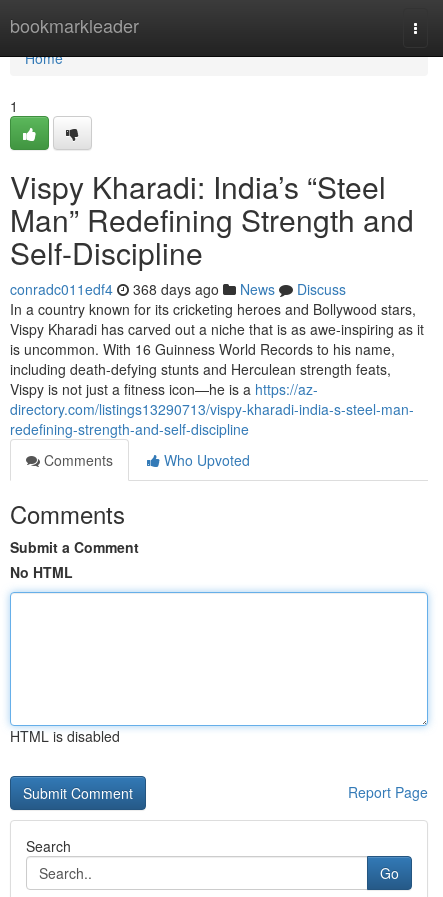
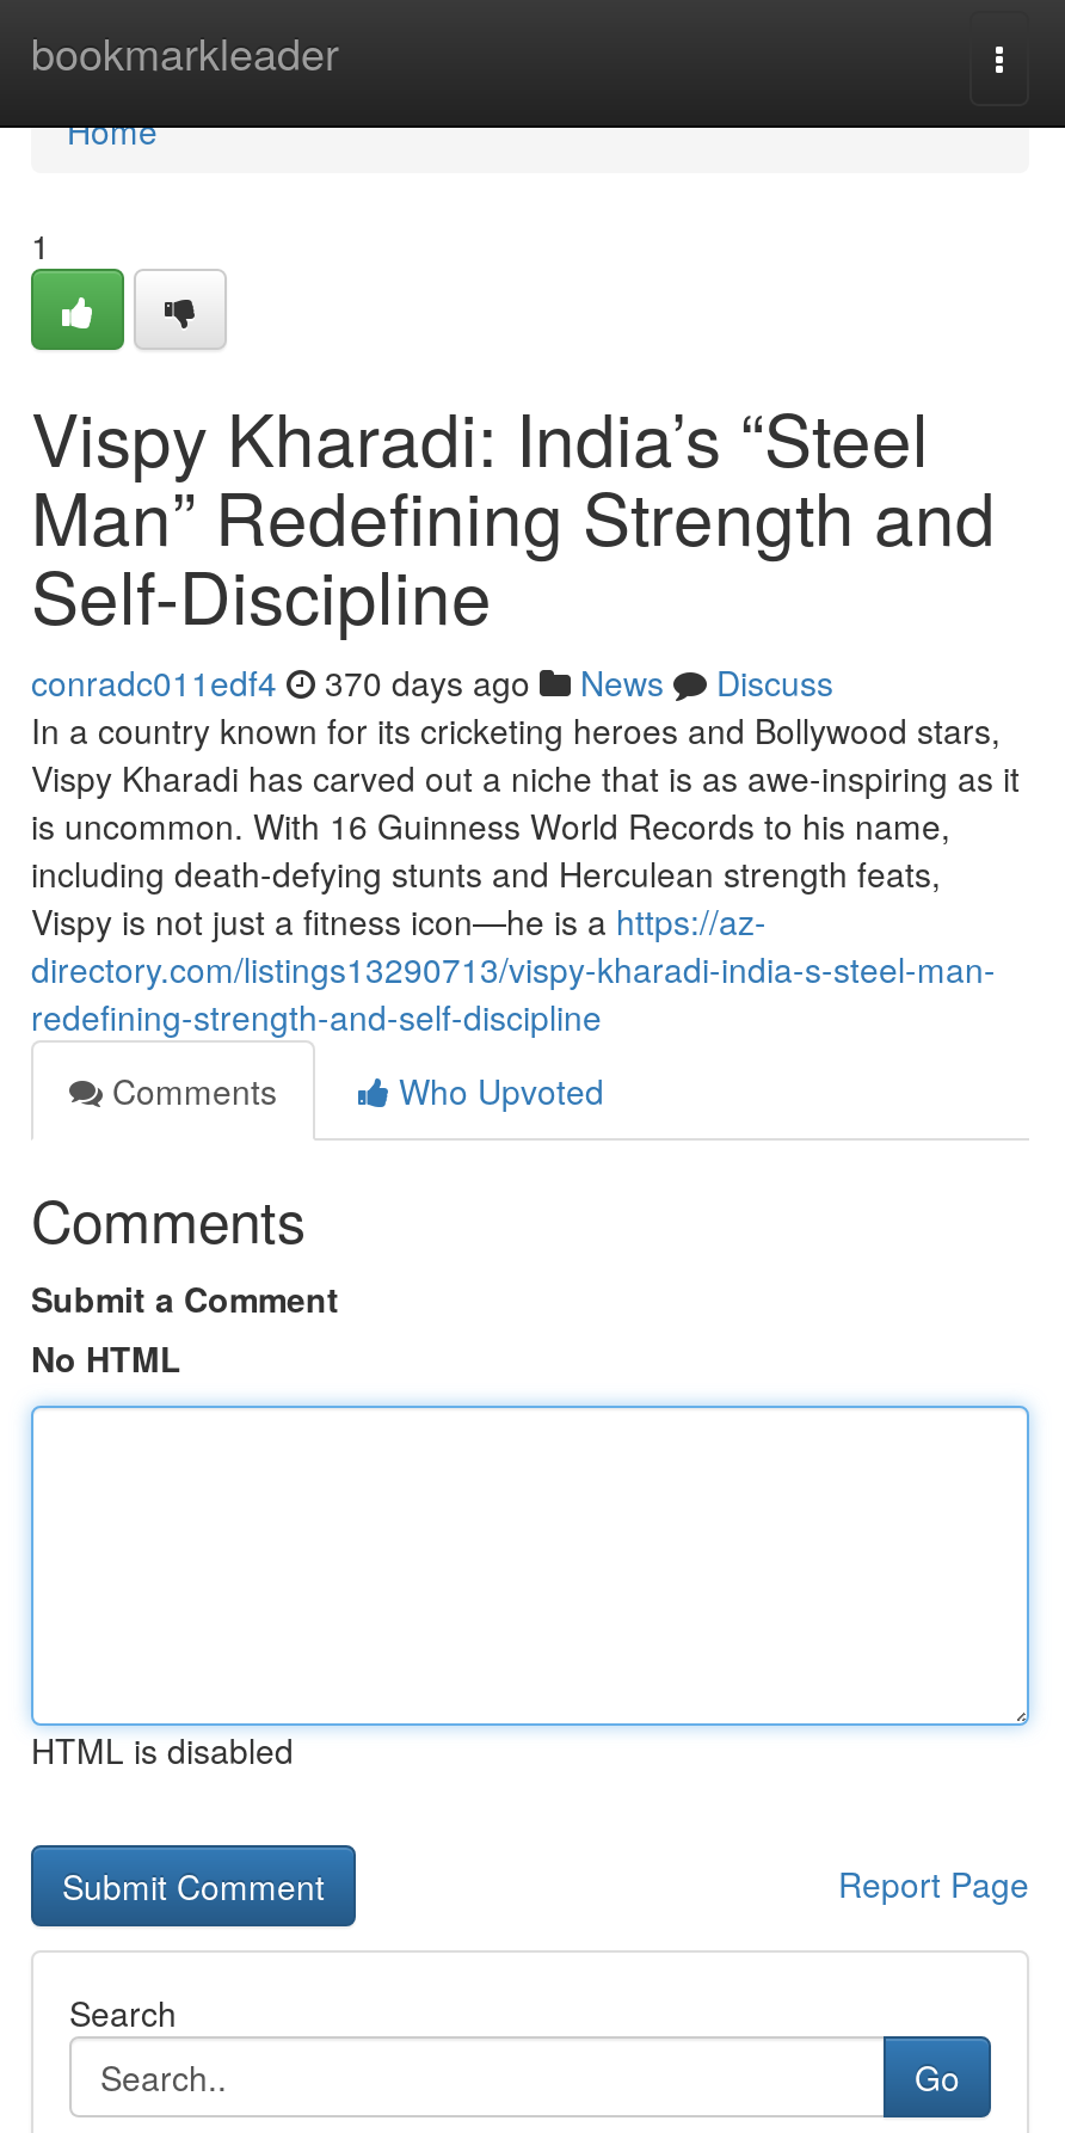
[10,279,346,299] conradc011edf4 368 days ago News Discuss -> [31,658,833,706] conradc011edf4 370 days ago News Discuss

